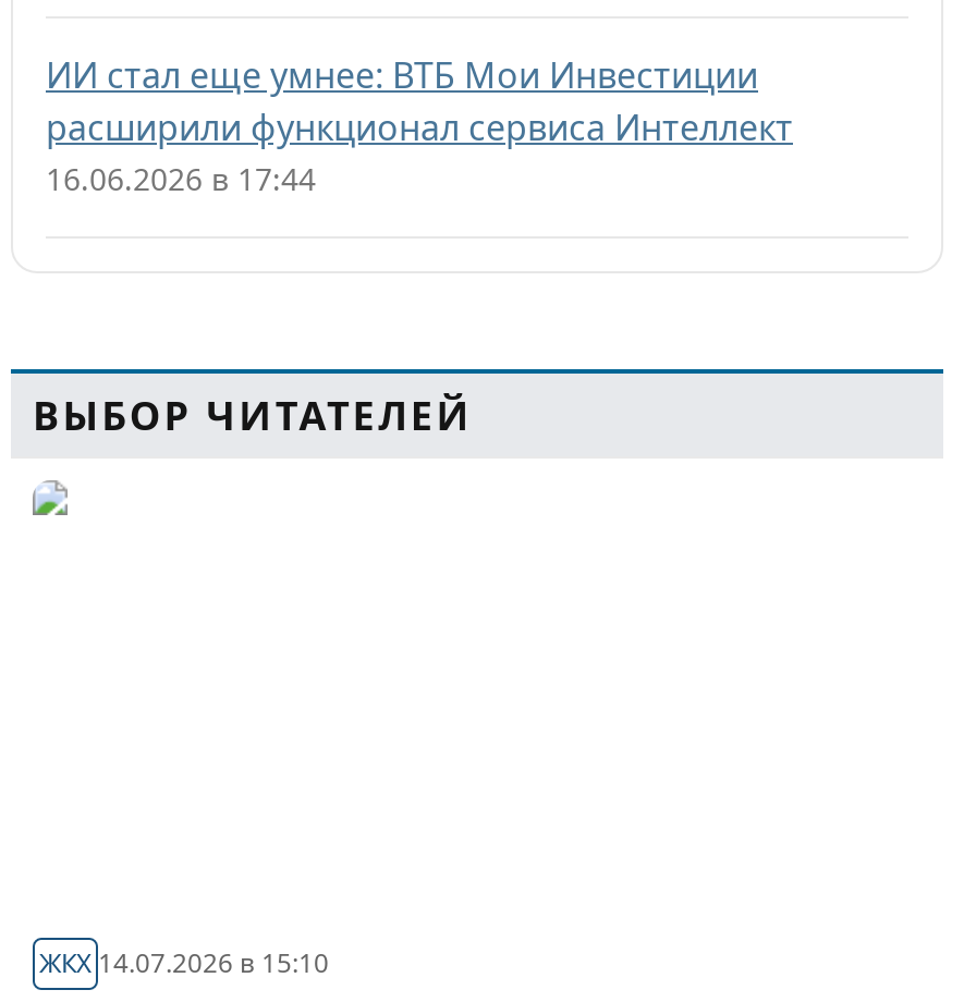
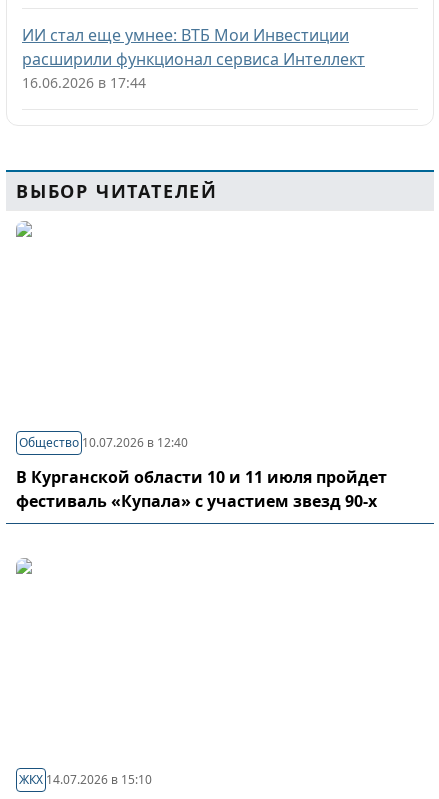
none -> [16,434,387,512] Общество 10.07.2026 в 12:40 | В Курганской области 10 и 11 июля пройдет | фестиваль «Купала» с участием звезд 90-х

